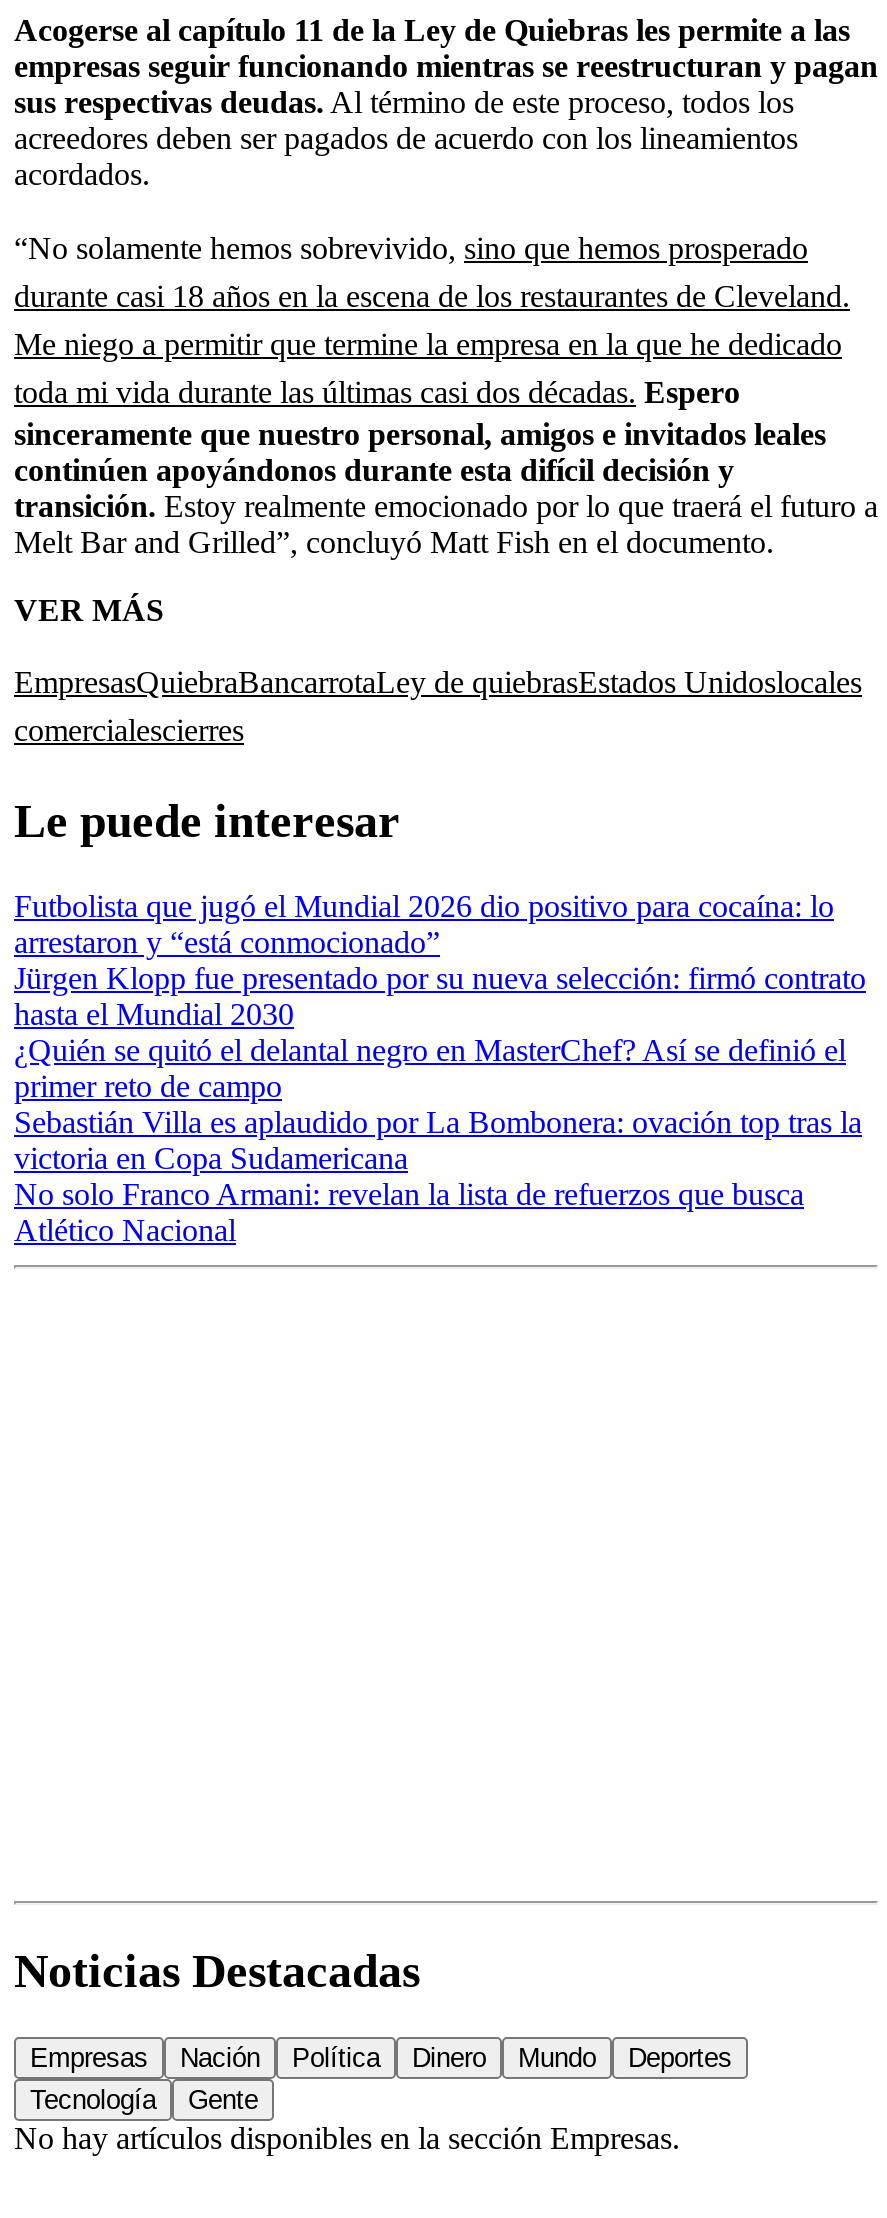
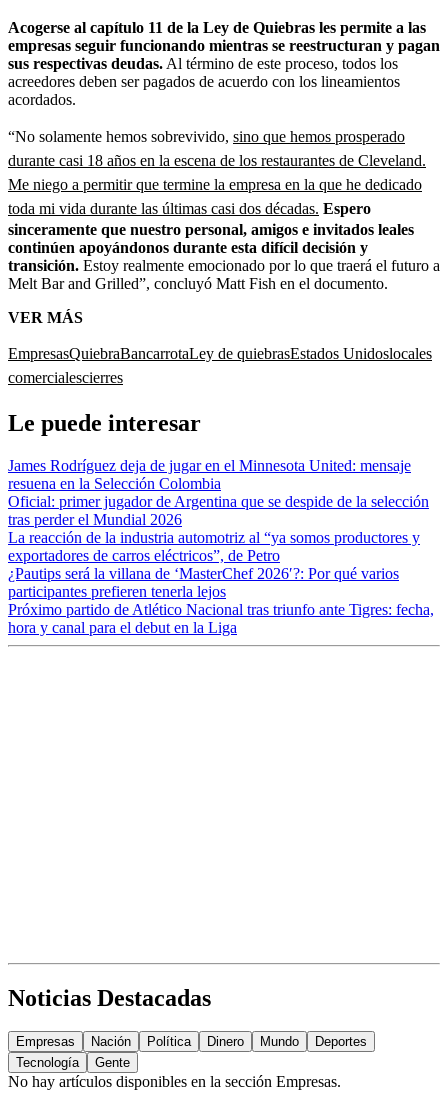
[14,888,866,1246] Futbolista que jugó el Mundial 2026 dio positivo para cocaína: lo | arrestaron y “está conmocionado” | Jürgen Klopp fue presentado por su nueva selección: firmó contrato | hasta el Mundial 2030 | ¿Quién se quitó el delantal negro en MasterChef? Así se definió el | primer reto de campo | Sebastián Villa es aplaudido por La Bombonera: ovación top tras la | victoria en Copa Sudamericana | No solo Franco Armani: revelan la lista de refuerzos que busca | Atlético Nacional -> [8,457,434,636] James Rodríguez deja de jugar en el Minnesota United: mensaje | resuena en la Selección Colombia | Oficial: primer jugador de Argentina que se despide de la selección | tras perder el Mundial 2026 | La reacción de la industria automotriz al “ya somos productores y | exportadores de carros eléctricos”, de Petro | ¿Pautips será la villana de ‘MasterChef 2026′?: Por qué varios | participantes prefieren tenerla lejos | Próximo partido de Atlético Nacional tras triunfo ante Tigres: fecha, | hora y canal para el debut en la Liga

